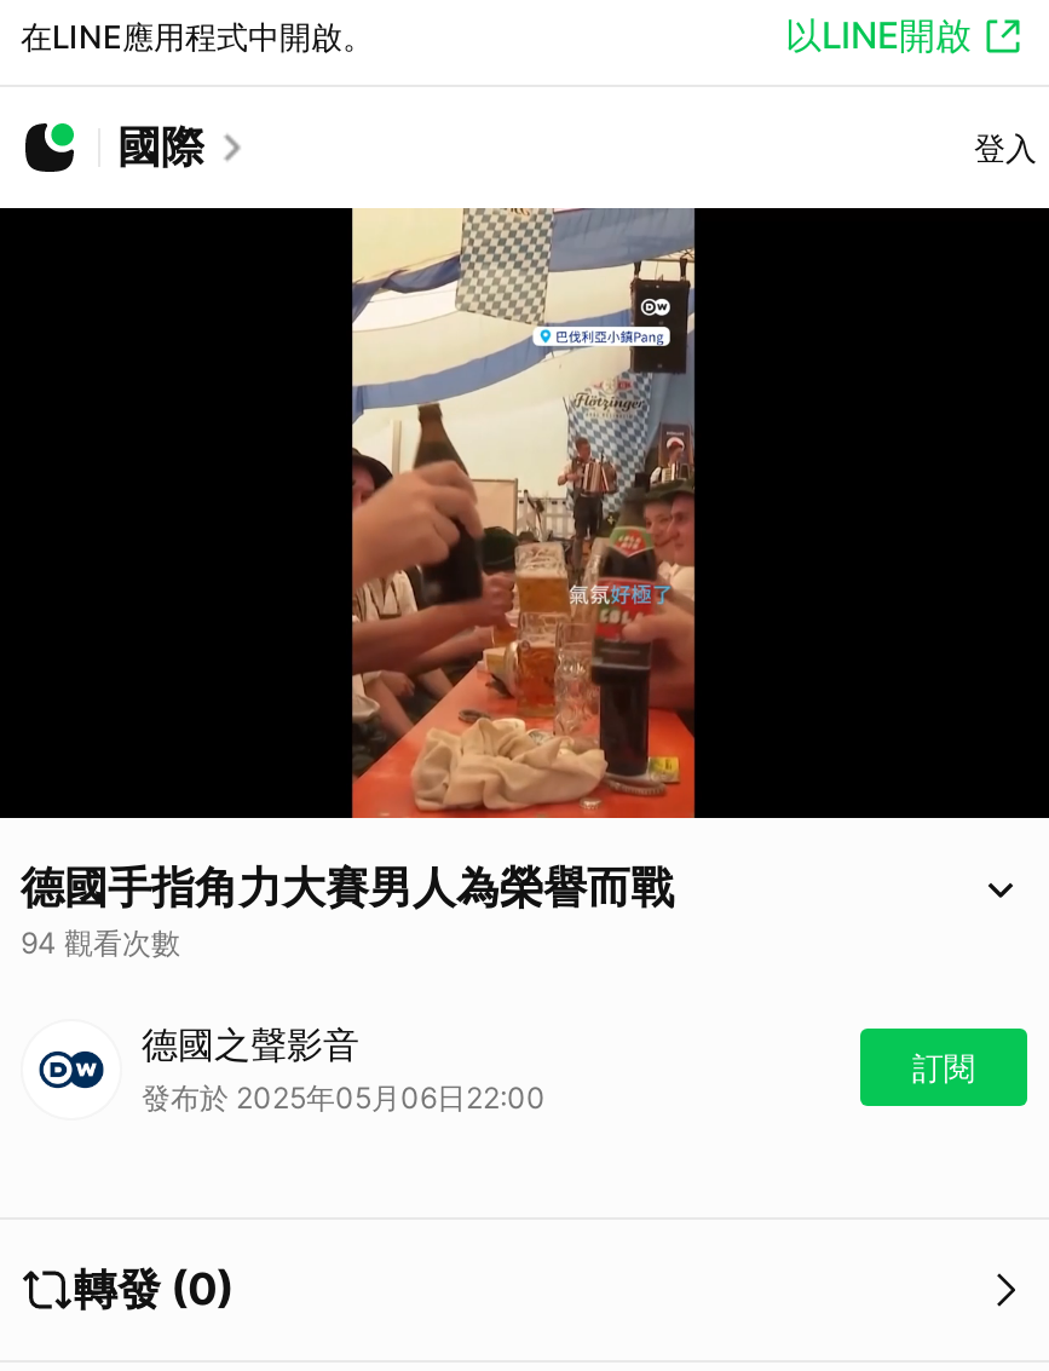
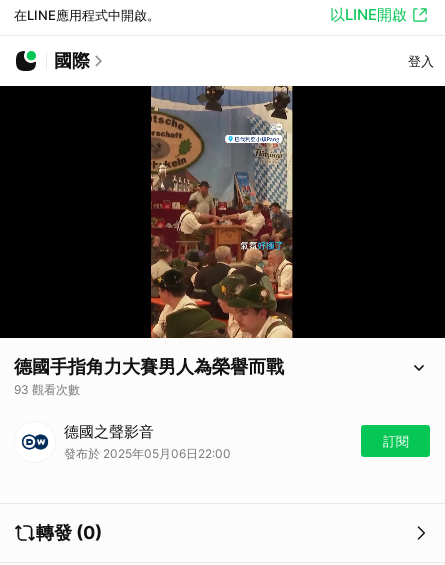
[350,206,696,820] [image] -> [150,85,293,339] [image]
[21,924,180,961] 94 觀看次數 -> [14,382,80,397] 93 觀看次數

